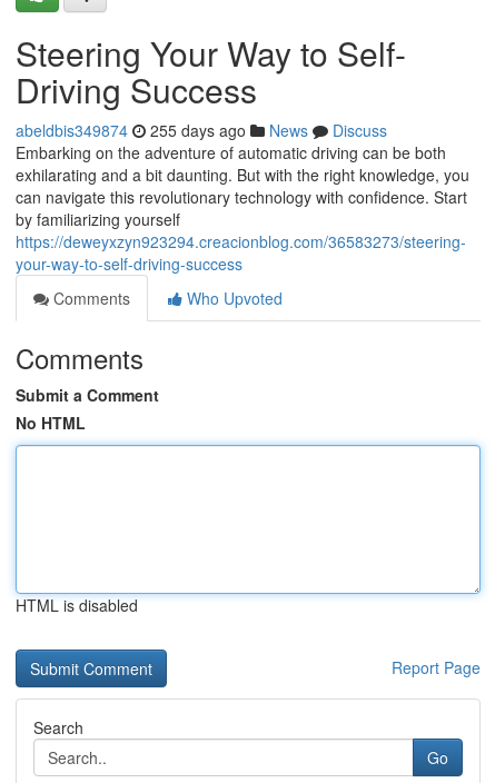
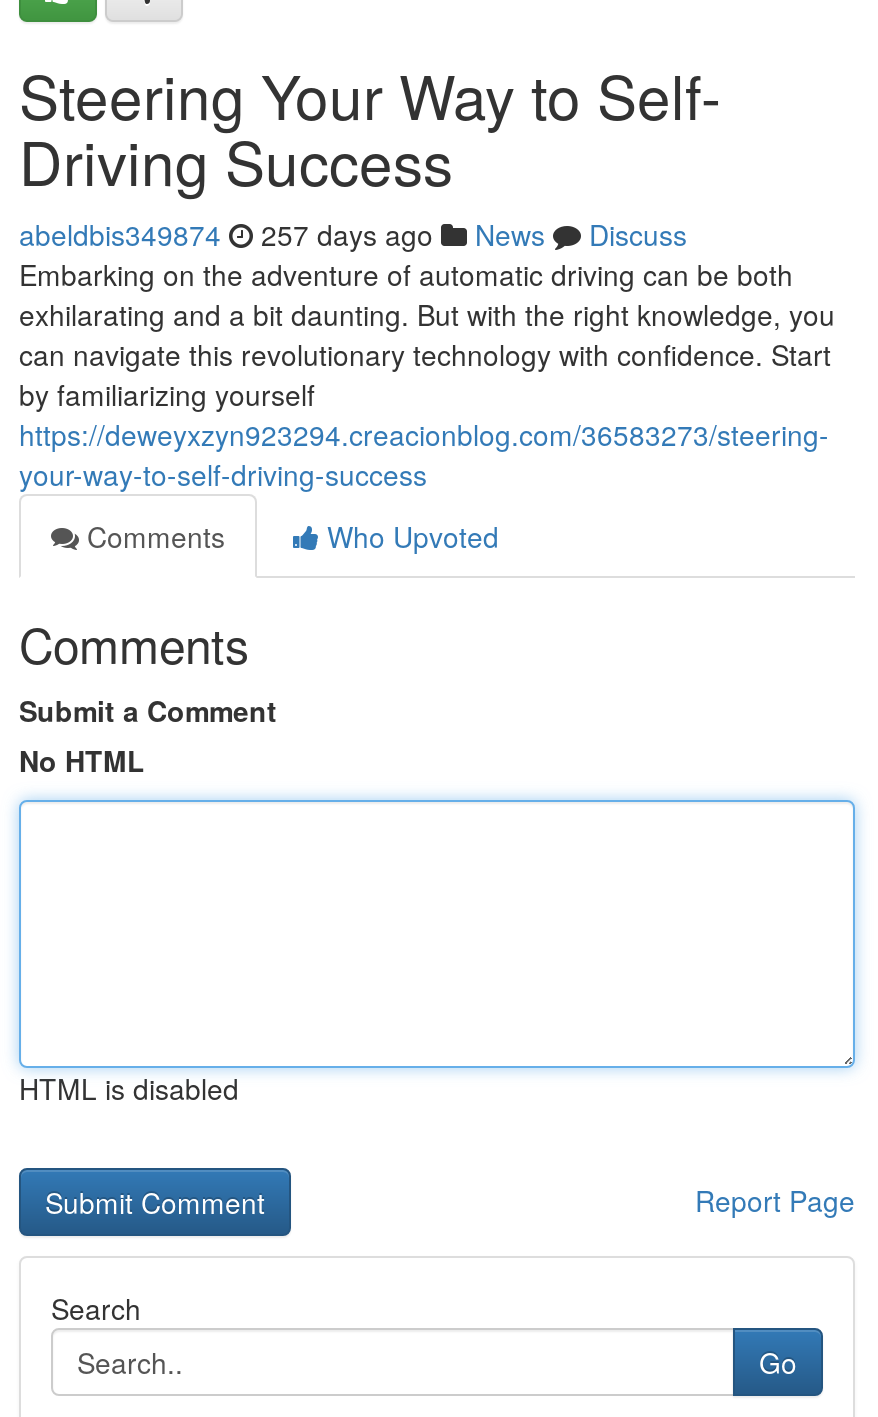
[16,119,387,141] abeldbis349874 255 days ago News Discuss -> [19,214,687,254] abeldbis349874 257 days ago News Discuss

